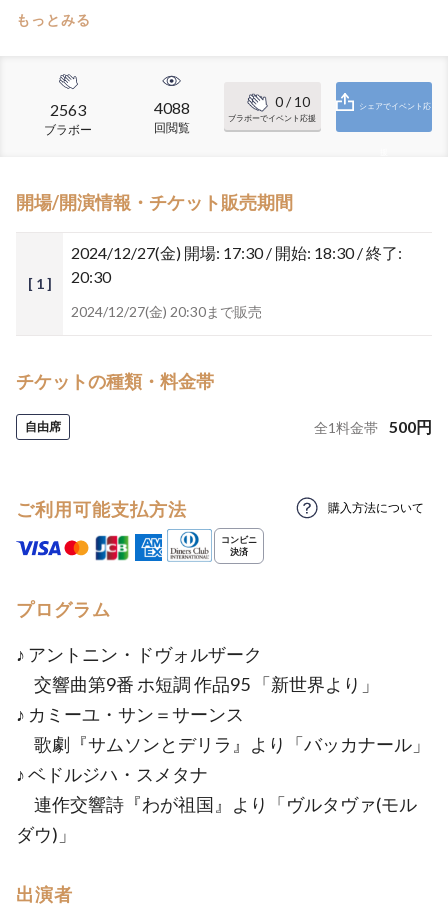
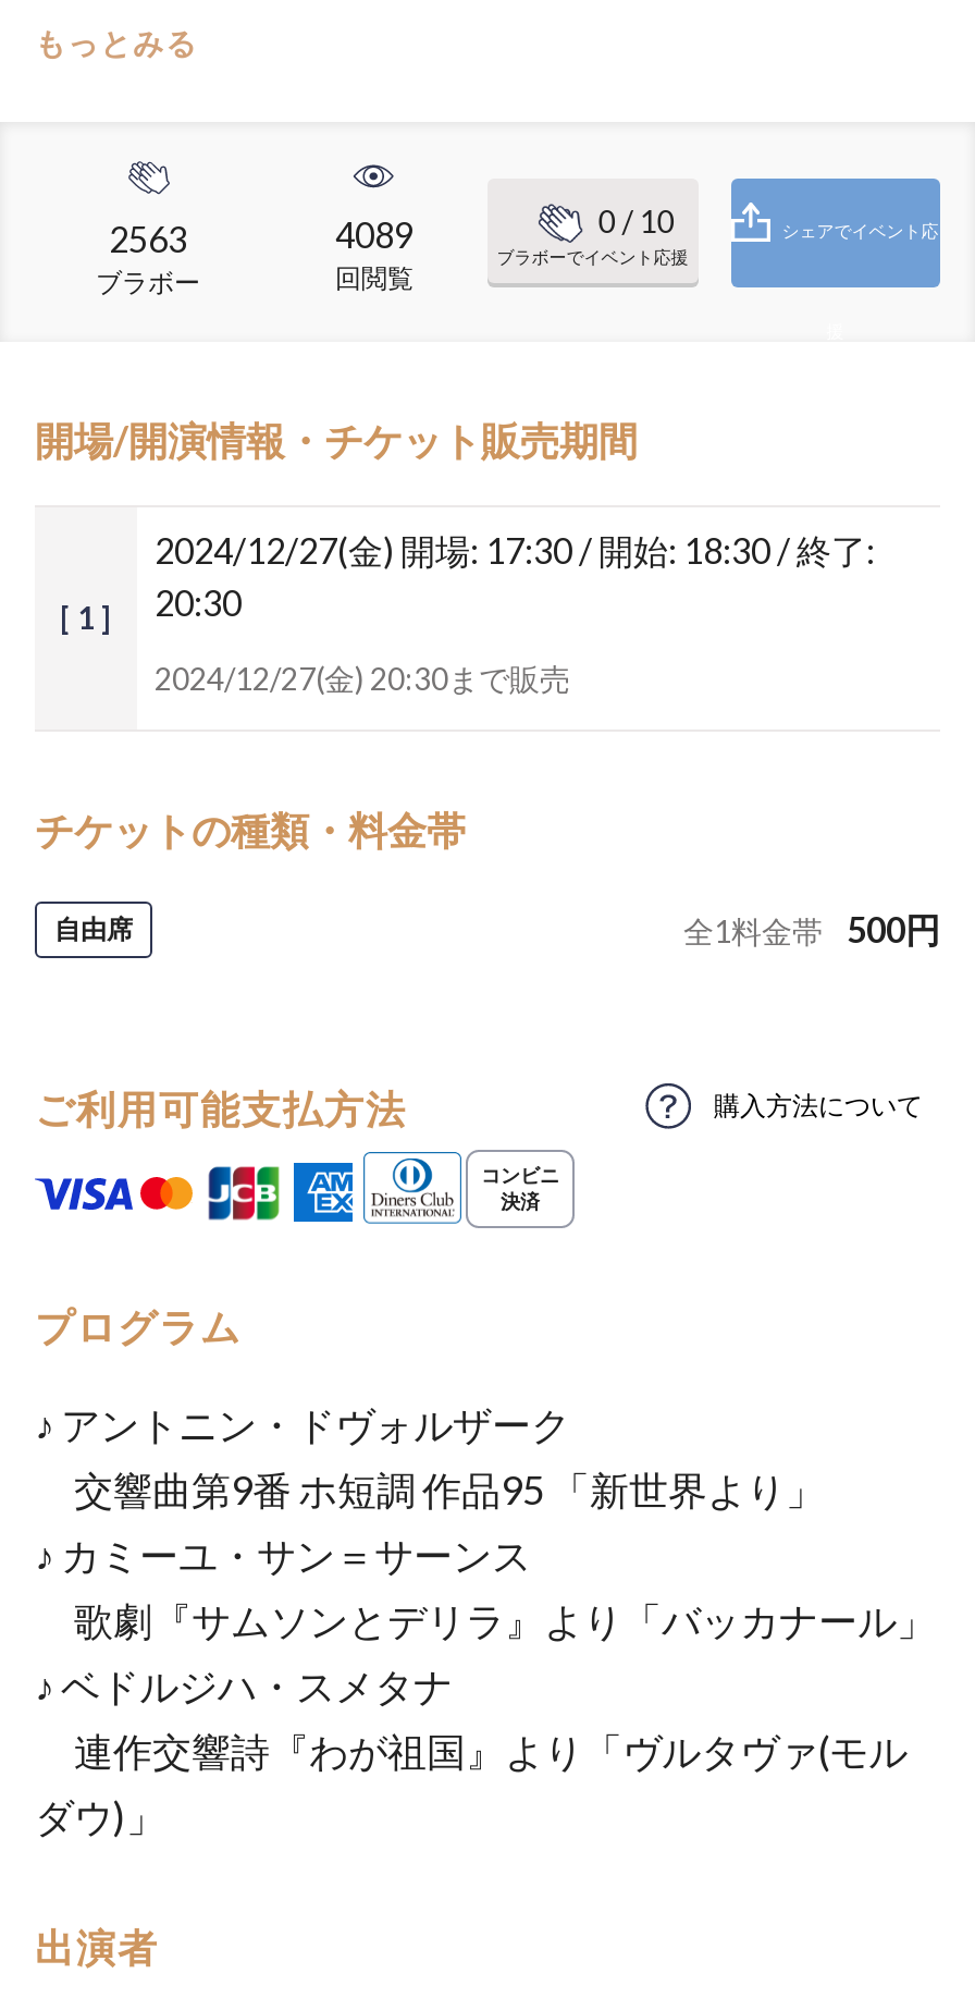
[154,98,190,117] 4088 -> [335,213,414,255] 4089

